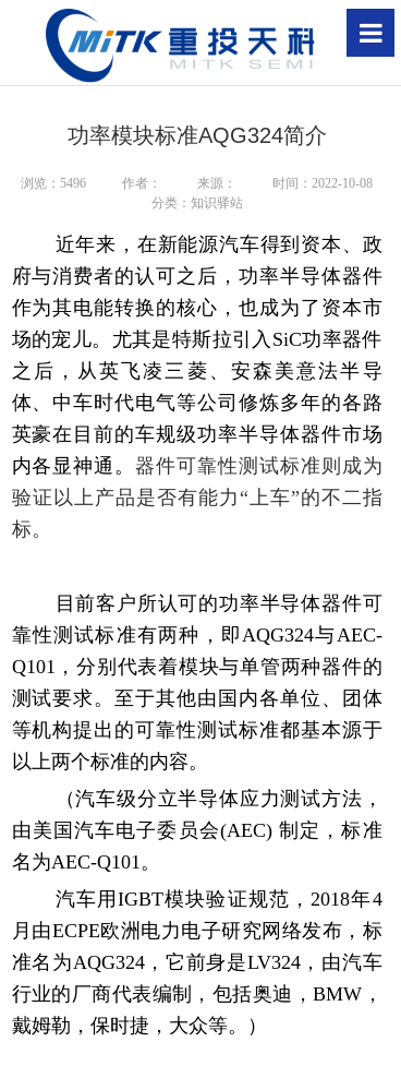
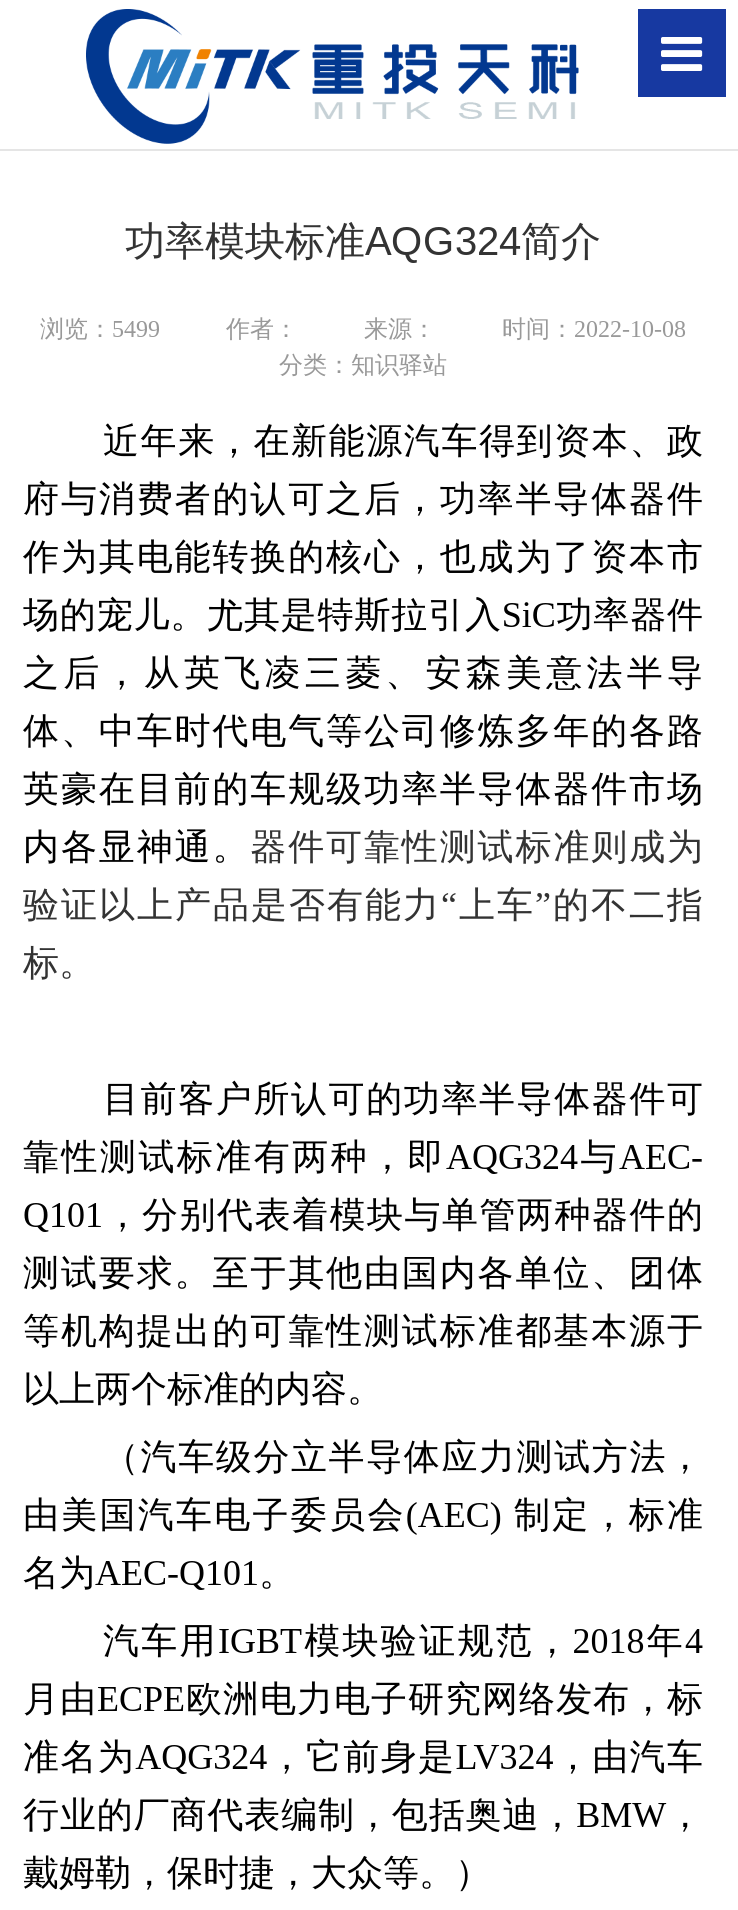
[21,176,86,191] 浏览：5496 -> [40,315,160,343] 浏览：5499

